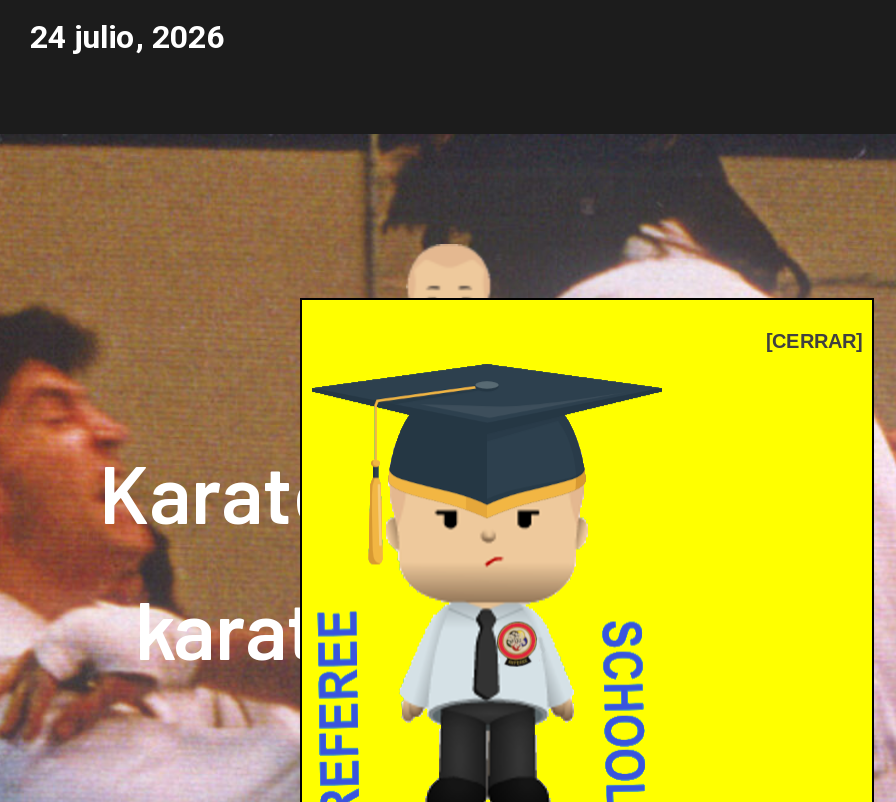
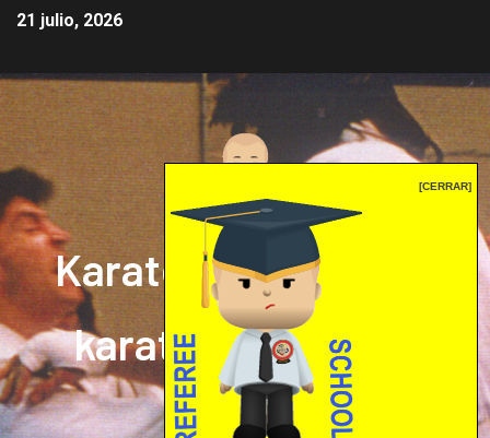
[30,19,224,57] 24 julio, 2026 -> [16,10,122,31] 21 julio, 2026

